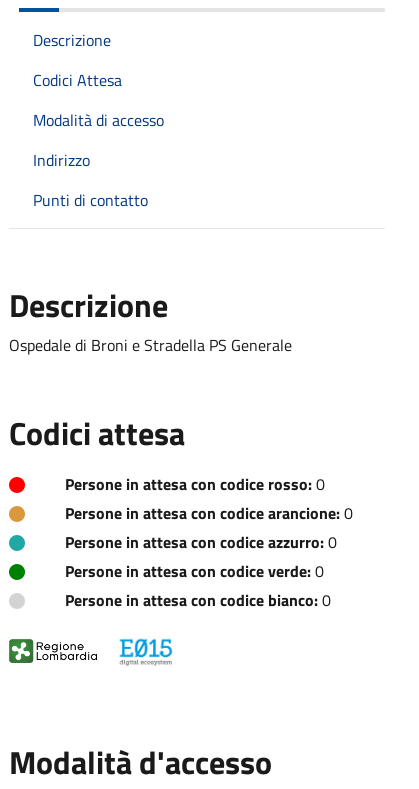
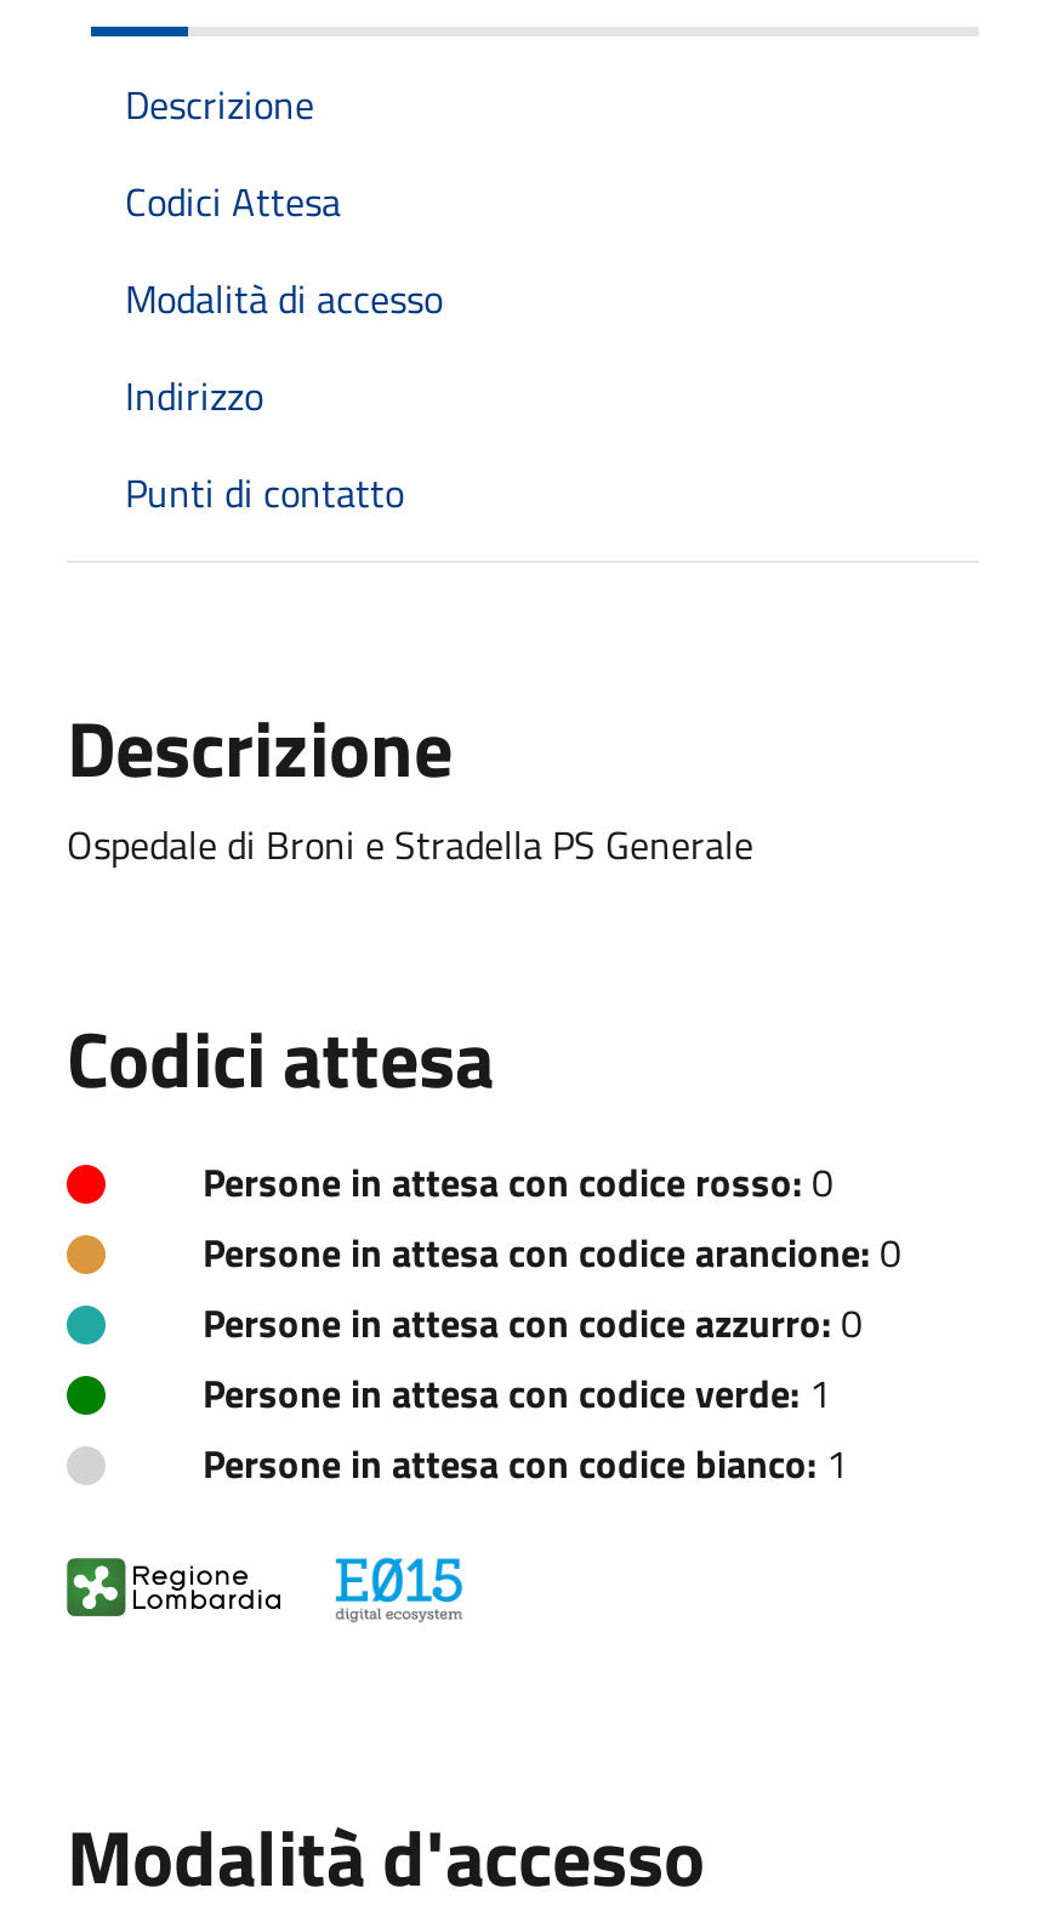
[65,559,324,583] Persone in attesa con codice verde: 0 -> [203,1363,831,1421] Persone in attesa con codice verde: 1
[65,588,331,612] Persone in attesa con codice bianco: 0 -> [203,1433,848,1492] Persone in attesa con codice bianco: 1

